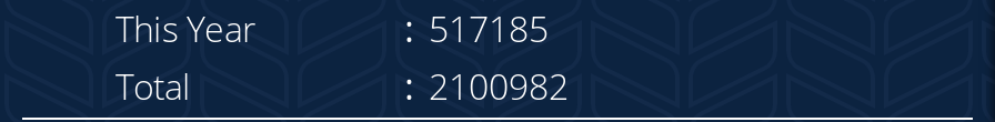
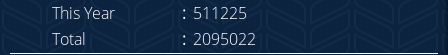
[404,5,549,54] : 517185 -> [182,2,247,24] : 511225
[404,63,569,111] : 2100982 -> [182,28,256,50] : 2095022

